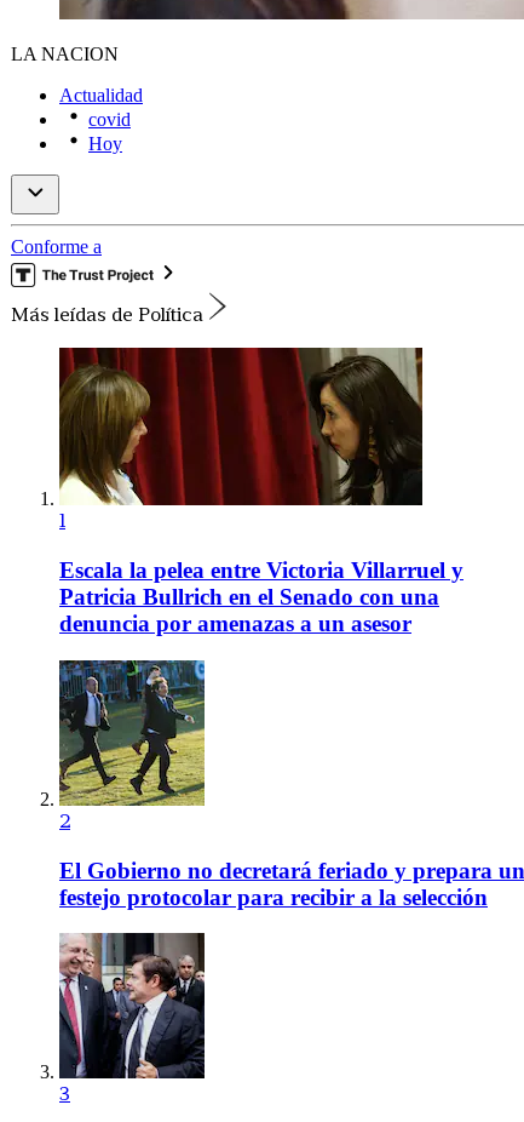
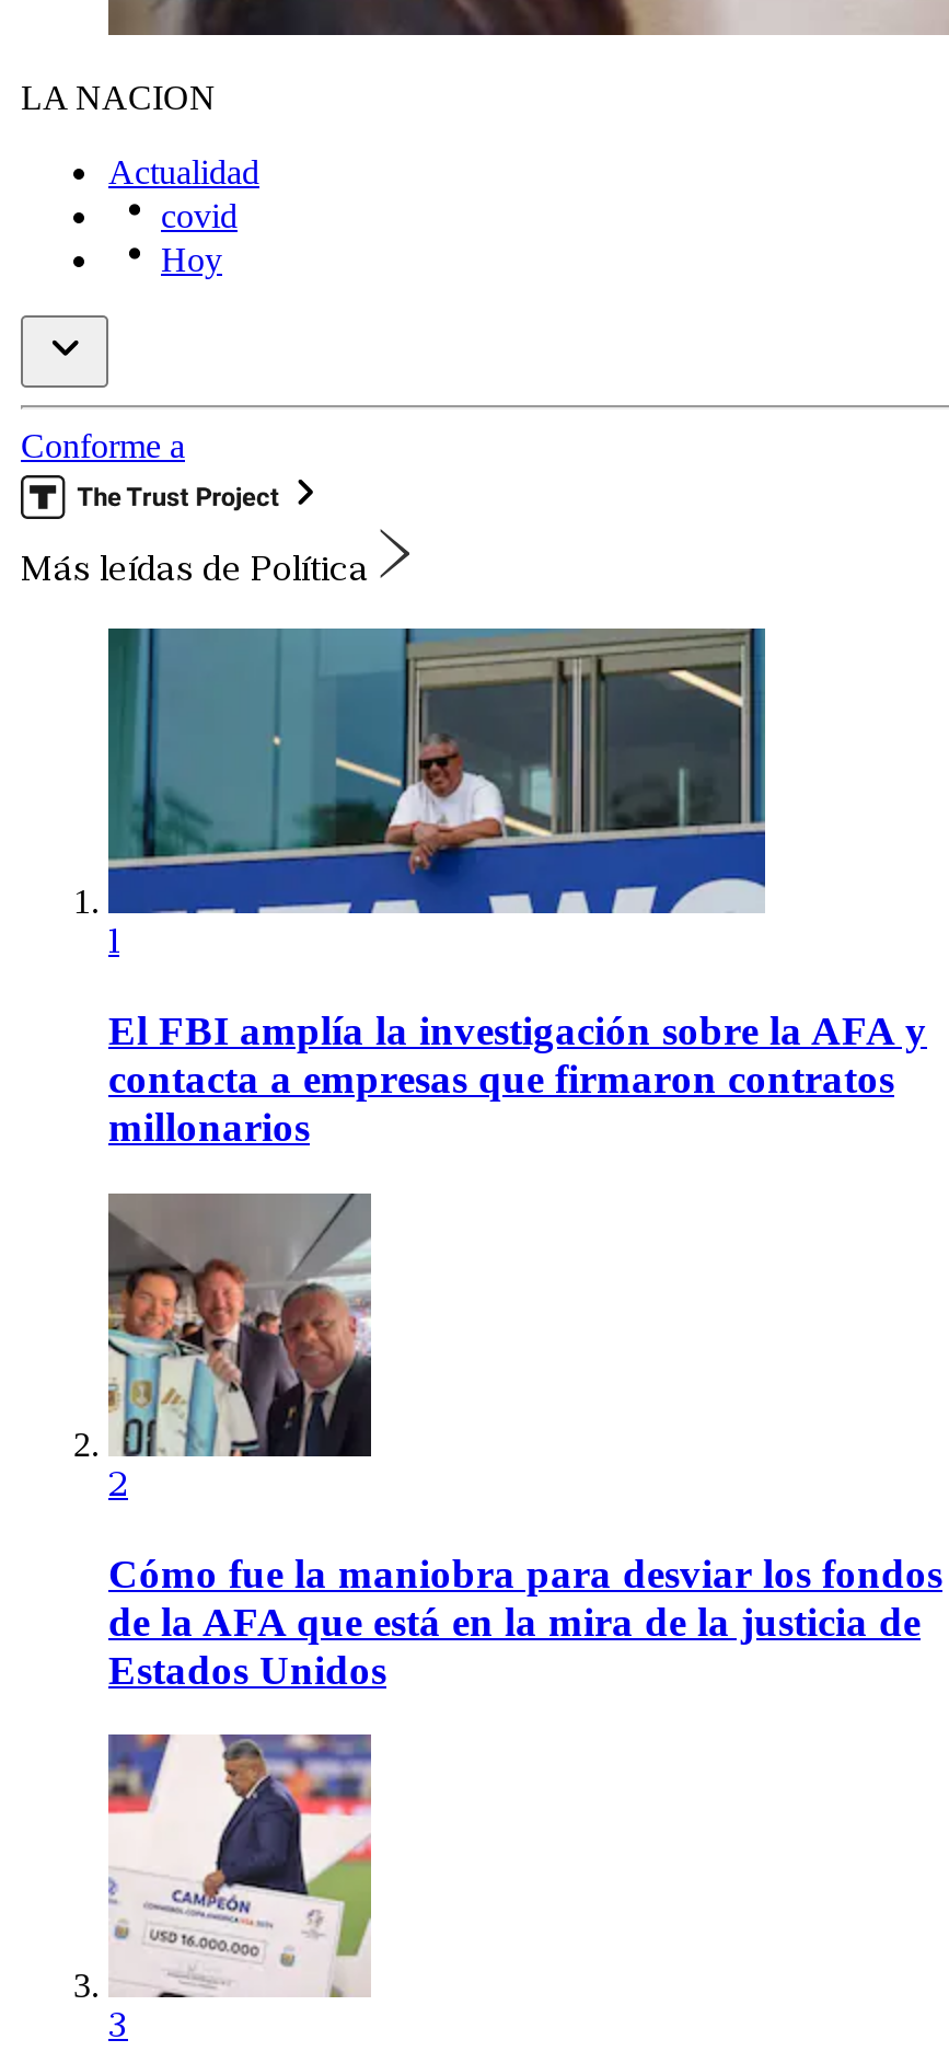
[58,347,424,506] [image] -> [106,626,767,915] [image]
[59,557,463,636] Escala la pelea entre Victoria Villarruel y | Patricia Bullrich en el Senado con una | denuncia por amenazas a un asesor -> [108,1008,927,1150] El FBI amplía la investigación sobre la AFA y | contacta a empresas que firmaron contratos | millonarios
[58,659,206,807] [image] -> [106,1191,373,1459] [image]
[59,857,524,909] El Gobierno no decretará feriado y prepara un | festejo protocolar para recibir a la selección -> [108,1549,942,1692] Cómo fue la maniobra para desviar los fondos | de la AFA que está en la mira de la justicia de | Estados Unidos
[58,945,206,1080] [image] -> [106,1732,373,1999] [image]

